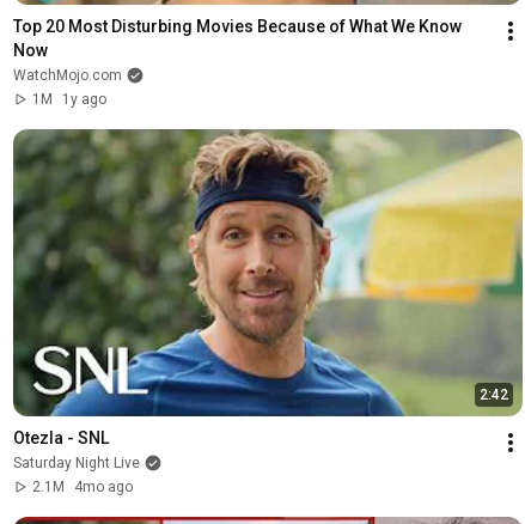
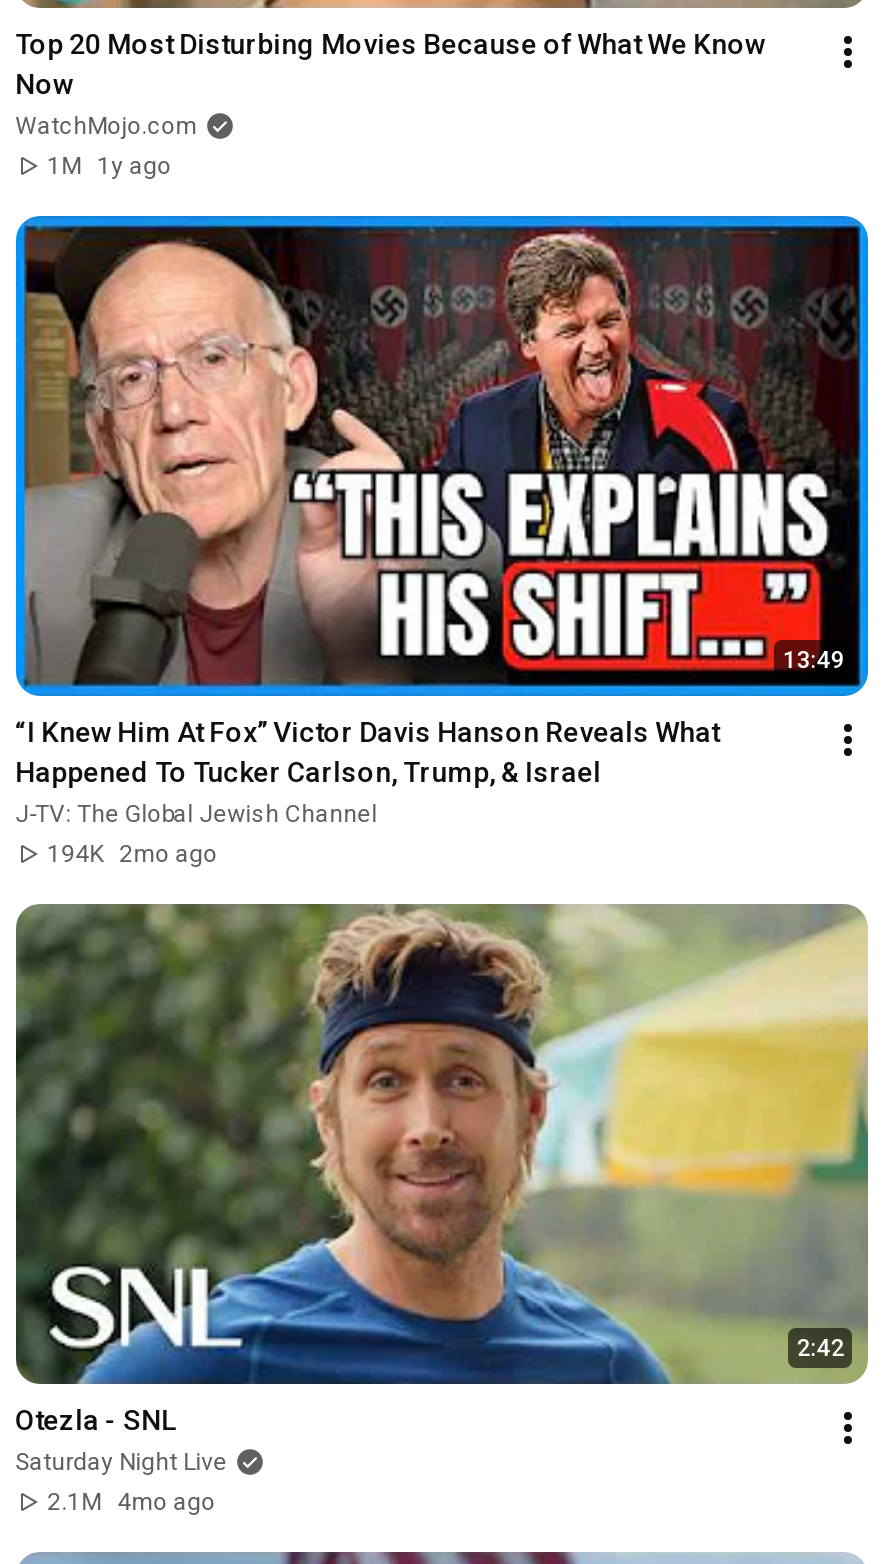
none -> [14,214,870,868] [image] | 13:49 | “I Knew Him At Fox” Victor Davis Hanson Reveals What | Happened To Tucker Carlson, Trump, & Israel | J-TV: The Global Jewish Channel | 194K 2mo ago

